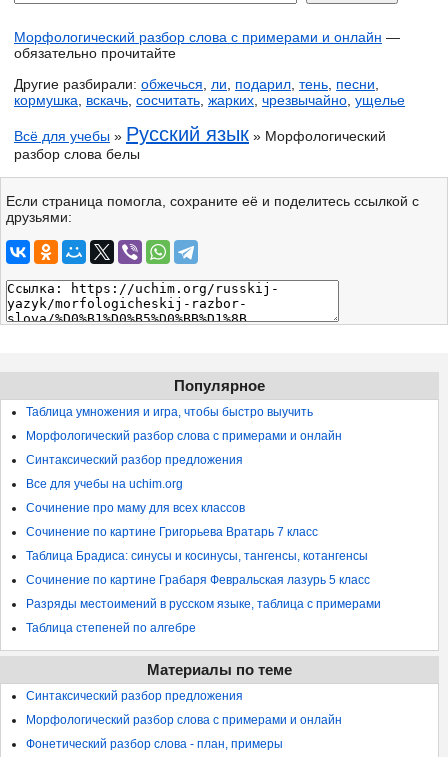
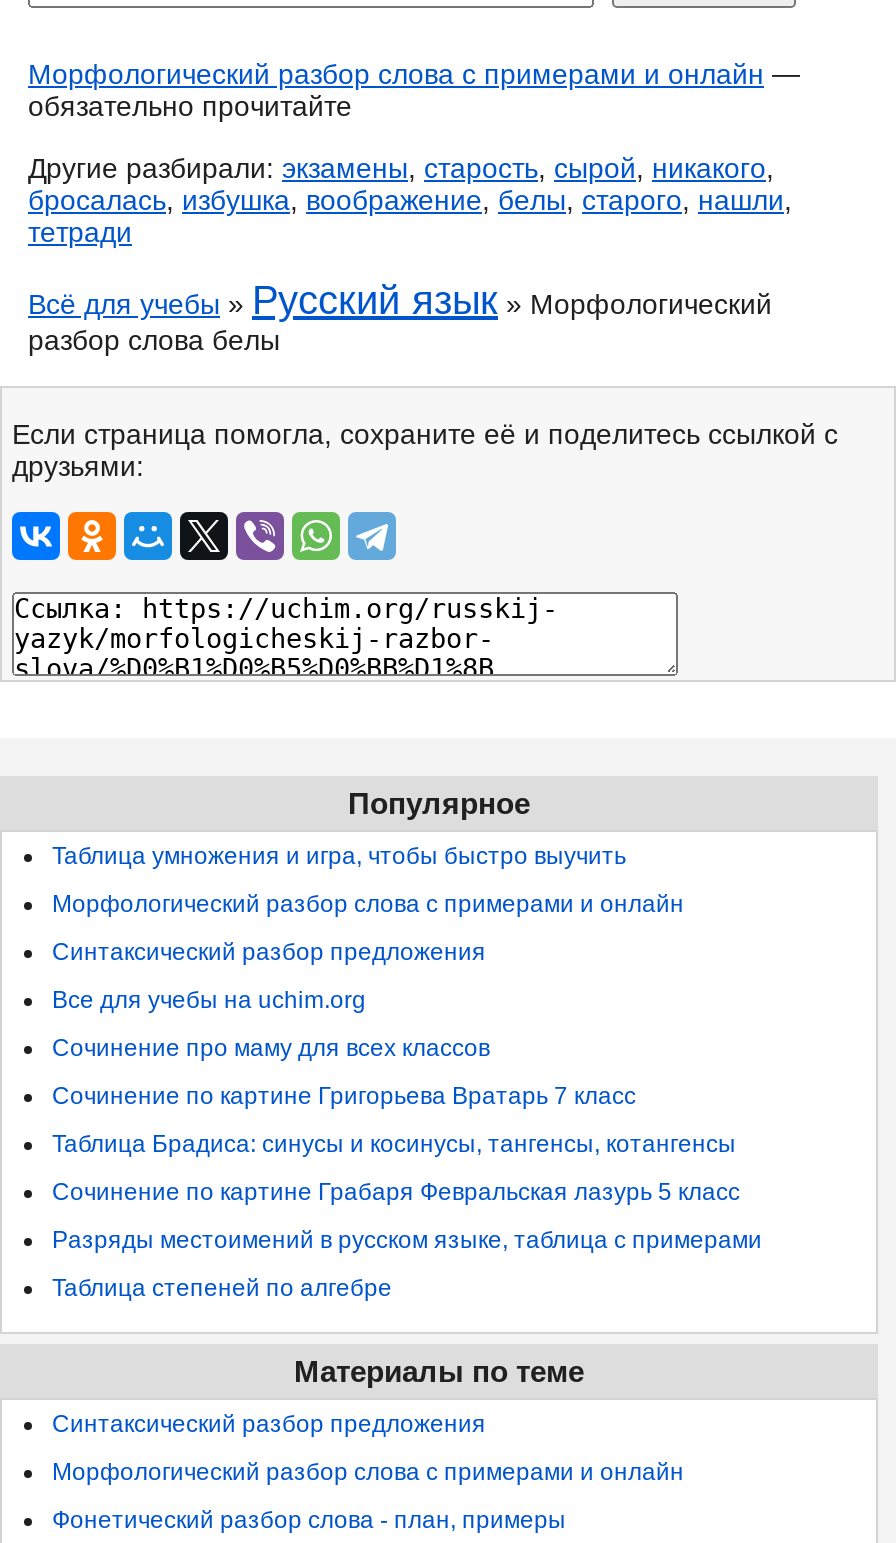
[14,76,405,108] Другие разбирали: обжечься, ли, подарил, тень, песни, | кормушка, вскачь, сосчитать, жарких, чрезвычайно, ущелье -> [28,152,792,248] Другие разбирали: экзамены, старость, сырой, никакого, | бросалась, избушка, воображение, белы, старого, нашли, | тетради

